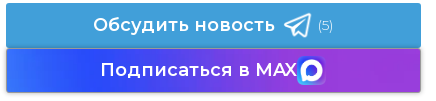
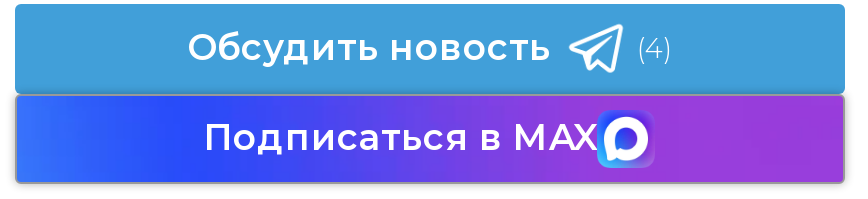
[318,16,333,34] (5) -> [637,31,671,67] (4)

